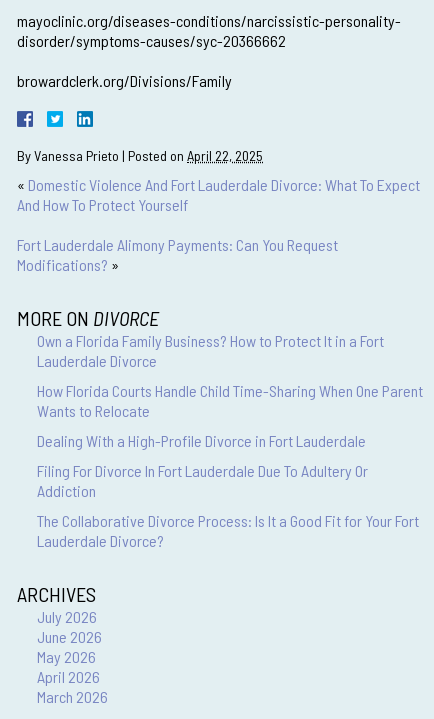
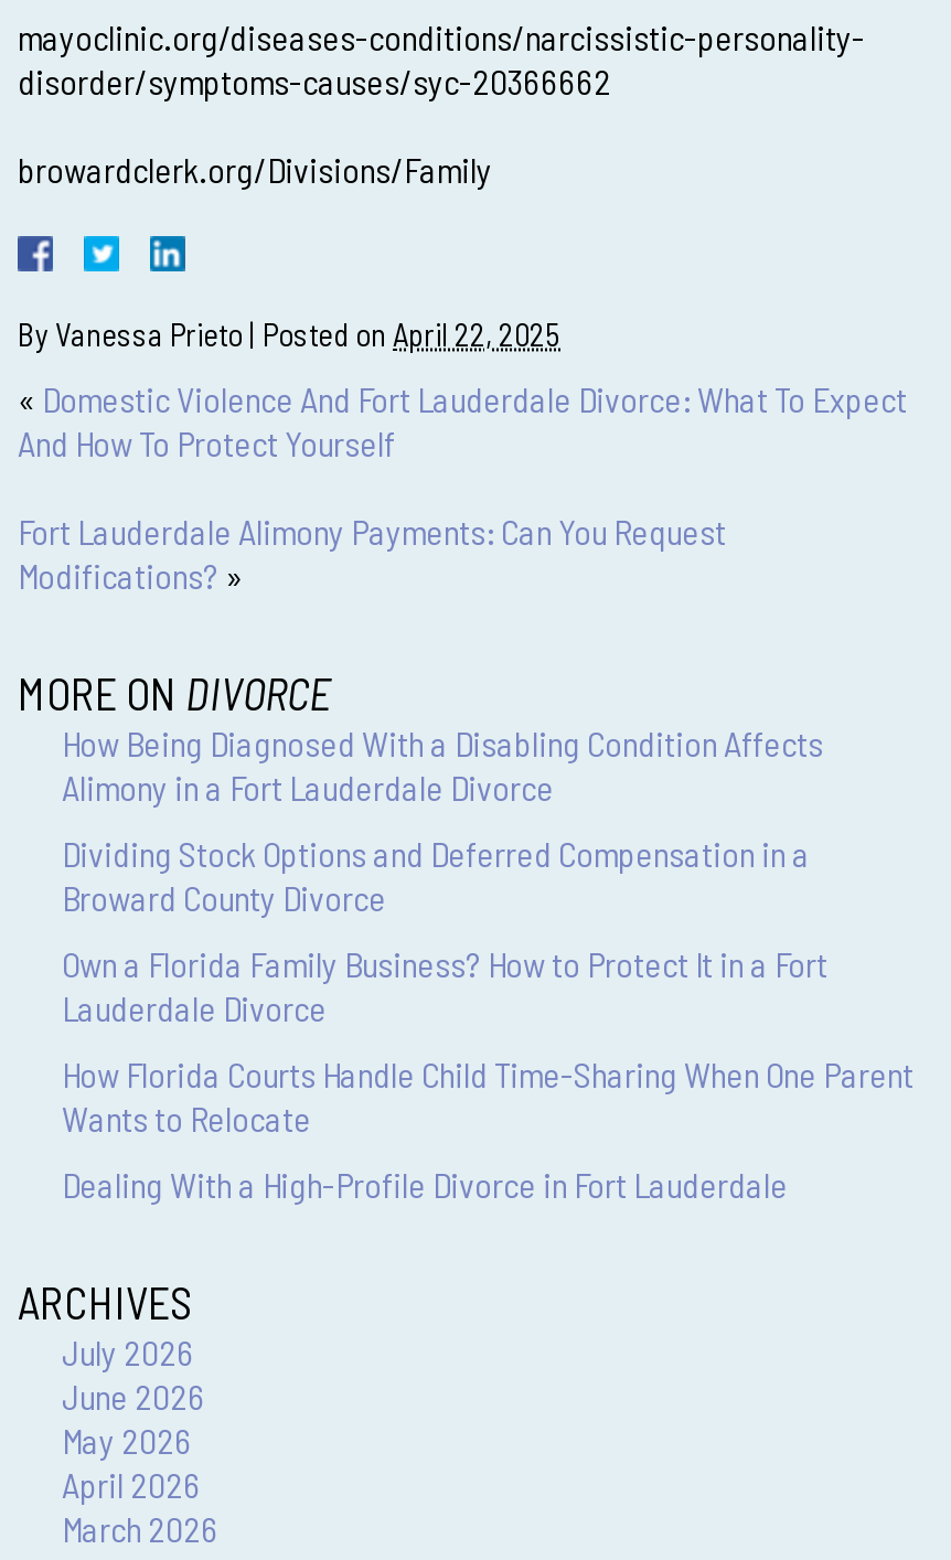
none -> [62,722,823,918] How Being Diagnosed With a Disabling Condition Affects | Alimony in a Fort Lauderdale Divorce | Dividing Stock Options and Deferred Compensation in a | Broward County Divorce
moved [37,331,423,450] -> [62,942,913,1205]: Own a Florida Family Business? How to Protect It in a Fort | Lauderdale Divorce | How Florida Courts Handle Child Time-Sharing When One Parent | Wants to Relocate | Dealing With a High-Profile Divorce in Fort Lauderdale
[37,461,419,550] Filing For Divorce In Fort Lauderdale Due To Adultery Or | Addiction | The Collaborative Divorce Process: Is It a Good Fit for Your Fort | Lauderdale Divorce? -> none

